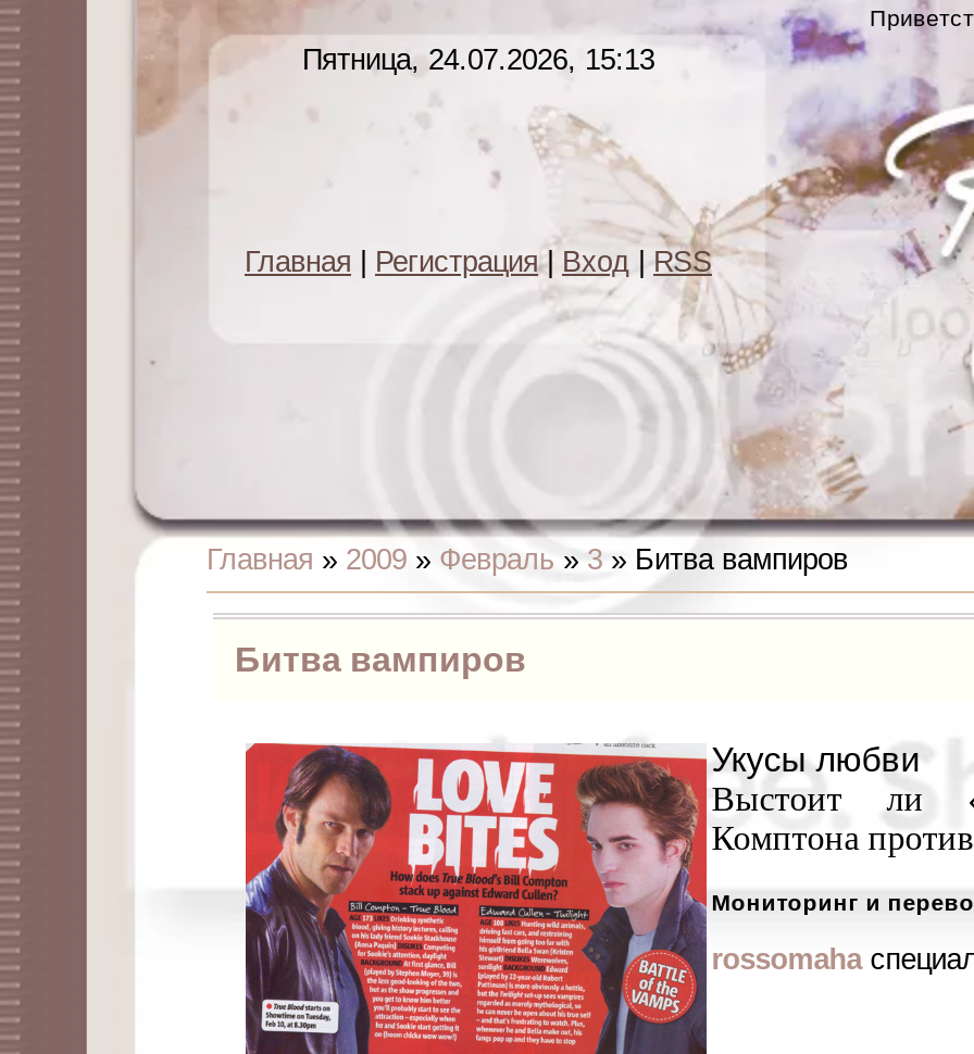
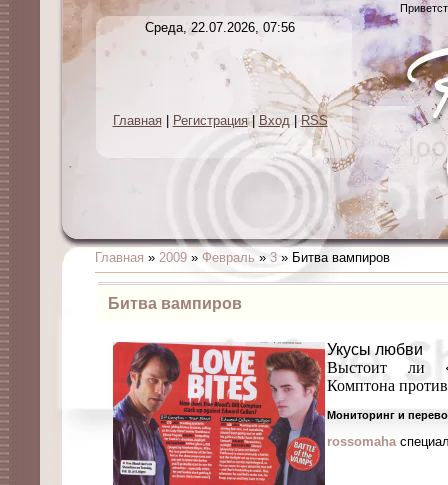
[302,43,654,76] Пятница, 24.07.2026, 15:13 -> [145,20,295,35] Среда, 22.07.2026, 07:56

